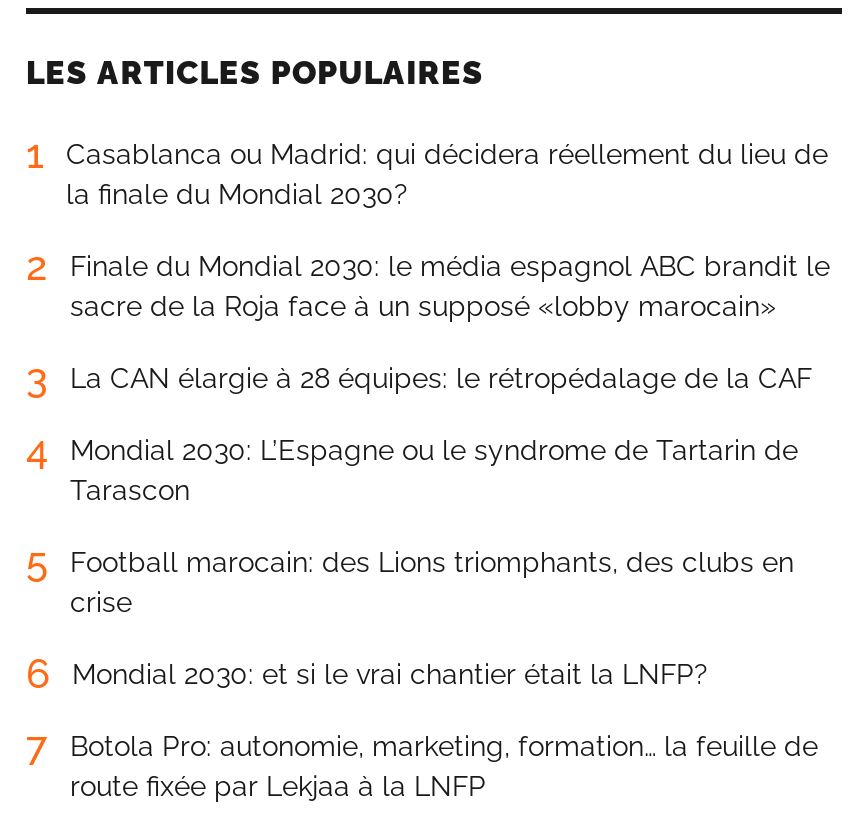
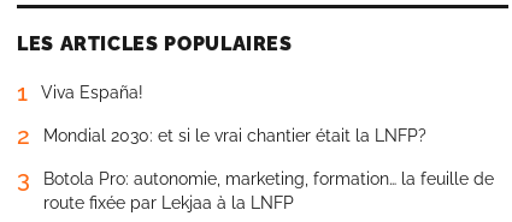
[66,137,828,209] Casablanca ou Madrid: qui décidera réellement du lieu de | la finale du Mondial 2030? -> [41,82,143,101] Viva España!
[26,249,830,697] Finale du Mondial 2030: le média espagnol ABC brandit le | sacre de la Roja face à un supposé «lobby marocain» | 3 | La CAN élargie à 28 équipes: le rétropédalage de la CAF | 4 | Mondial 2030: L’Espagne ou le syndrome de Tartarin de | Tarascon | 5 | Football marocain: des Lions triomphants, des clubs en | crise | 6 -> none
[26,721,818,769] 7 Botola Pro: autonomie, marketing, formation… la feuille de -> [17,164,494,193] 3 Botola Pro: autonomie, marketing, formation… la feuille de

